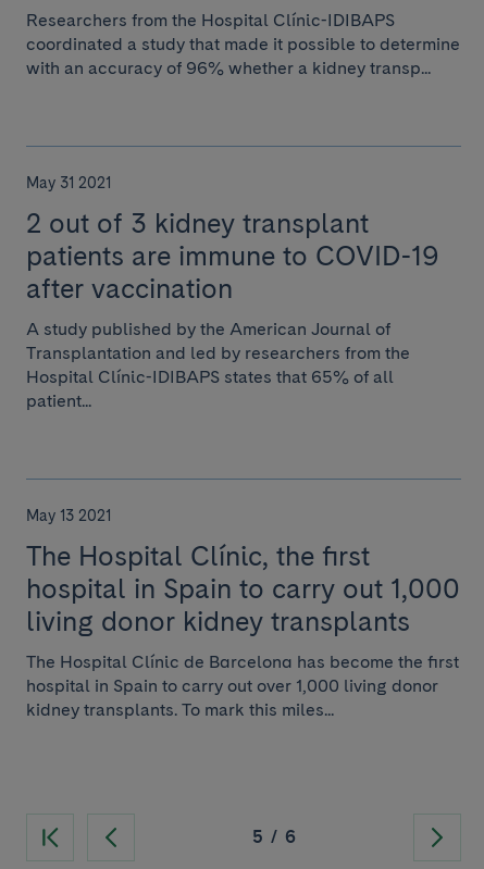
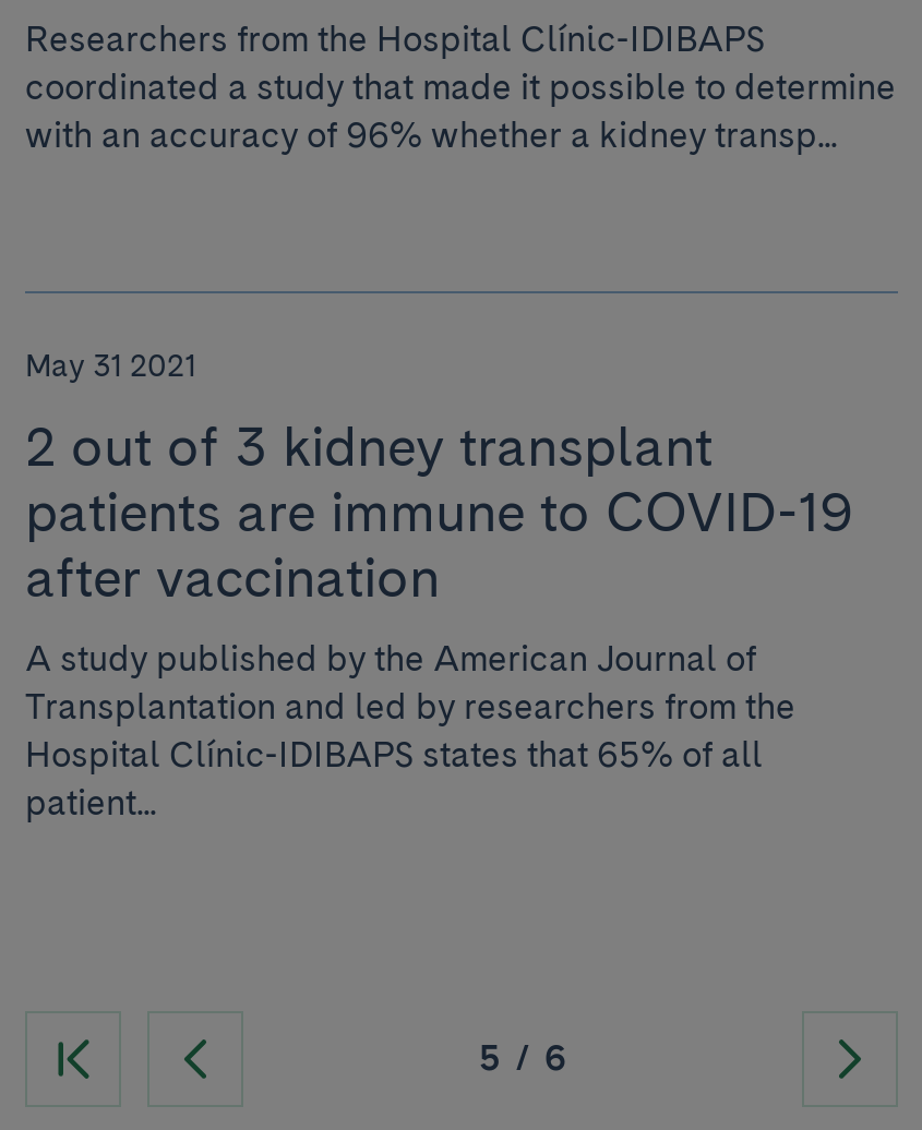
[26,507,460,720] May 13 2021 | The Hospital Clínic, the first | hospital in Spain to carry out 1,000 | living donor kidney transplants | The Hospital Clínic de Barcelona has become the first | hospital in Spain to carry out over 1,000 living donor | kidney transplants. To mark this miles... -> none

